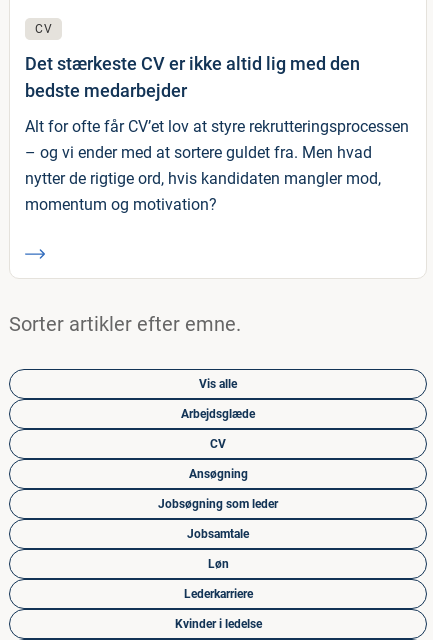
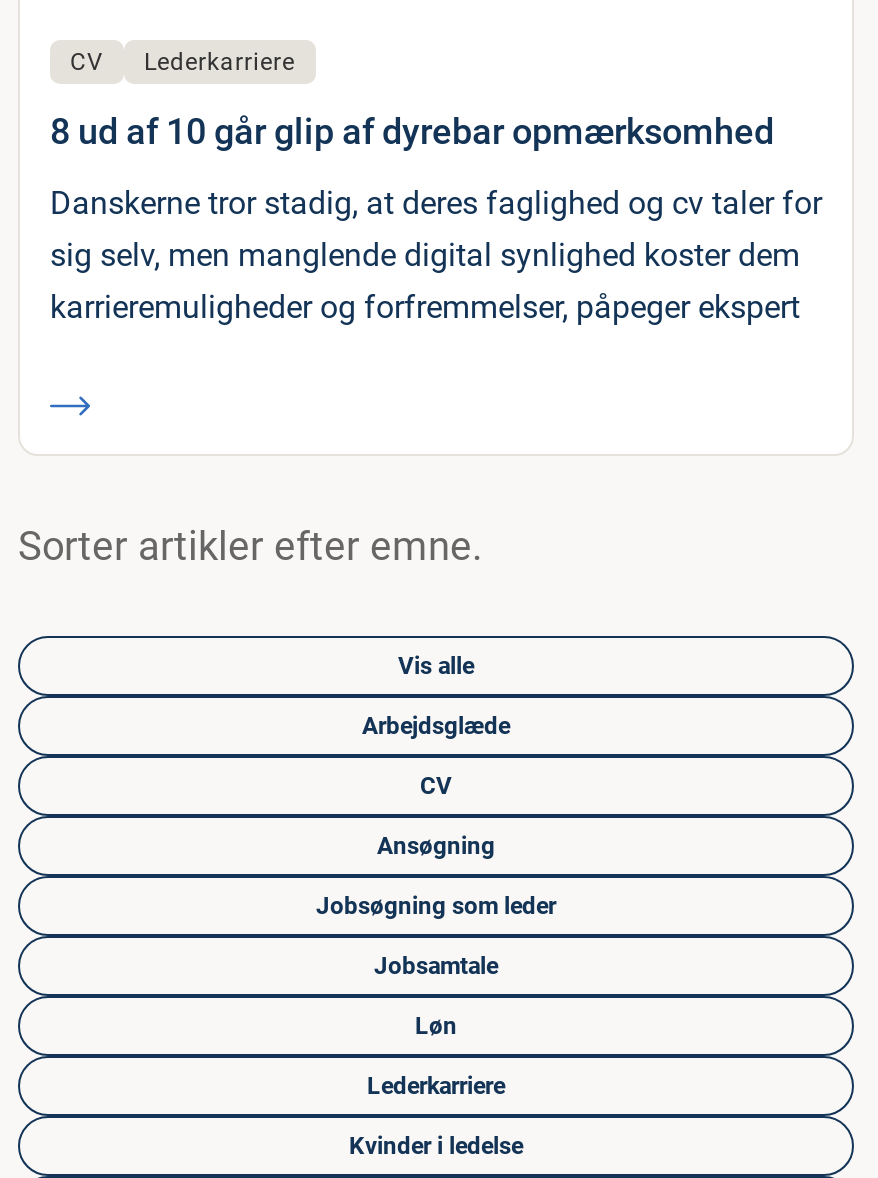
[25,53,409,214] Det stærkeste CV er ikke altid lig med den | bedste medarbejder | Alt for ofte får CV’et lov at styre rekrutteringsprocessen | – og vi ender med at sortere guldet fra. Men hvad | nytter de rigtige ord, hvis kandidaten mangler mod, | momentum og motivation? -> [50,48,822,326] Lederkarriere | 8 ud af 10 går glip af dyrebar opmærksomhed | Danskerne tror stadig, at deres faglighed og cv taler for | sig selv, men manglende digital synlighed koster dem | karrieremuligheder og forfremmelser, påpeger ekspert

